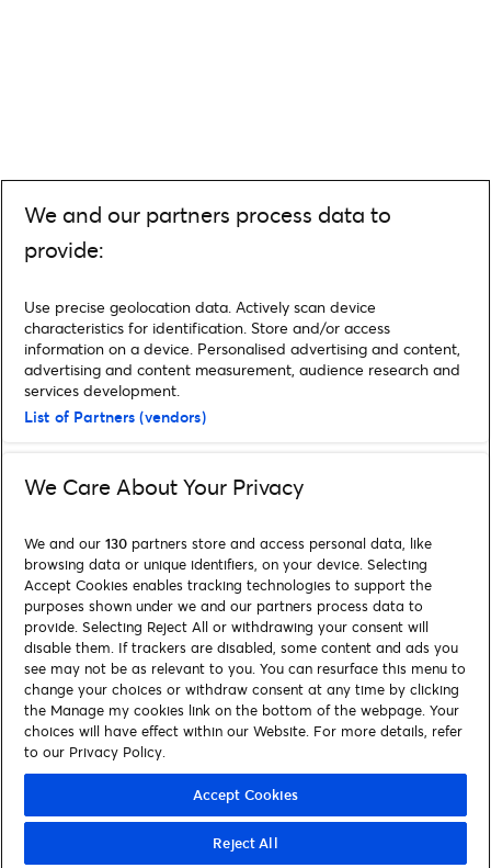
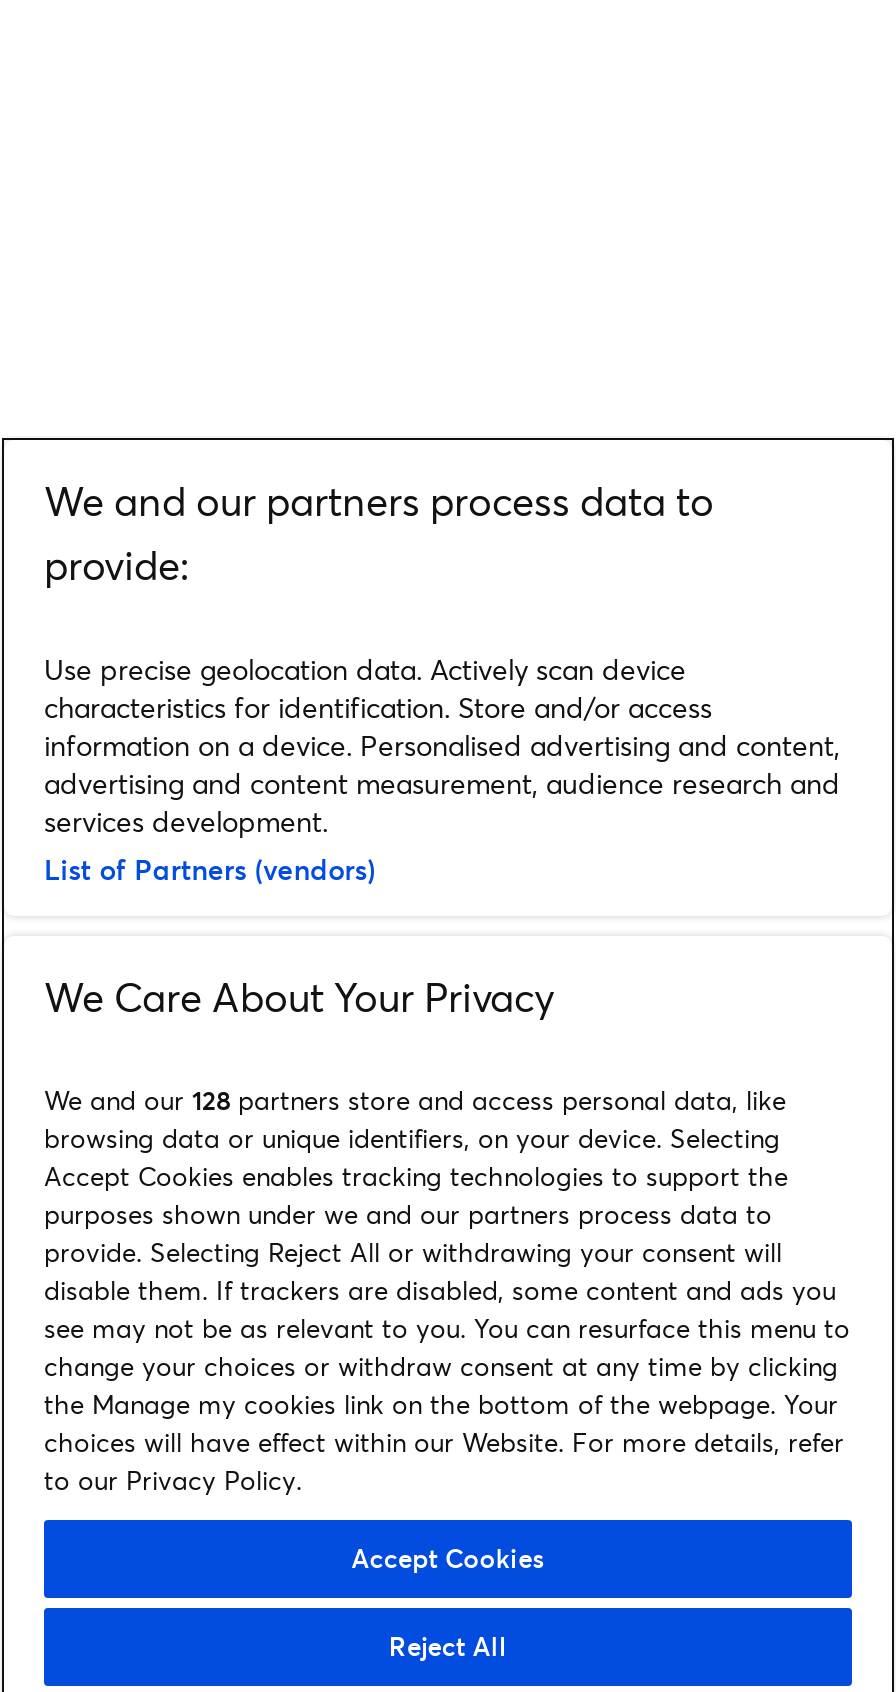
[24,533,432,553] We and our 130 partners store and access personal data, like -> [44,1082,786,1118] We and our 128 partners store and access personal data, like

